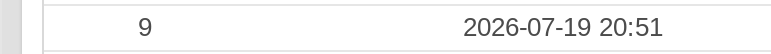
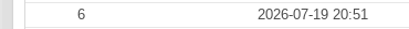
[138,12,152,42] 9 -> [77,6,85,23] 6

